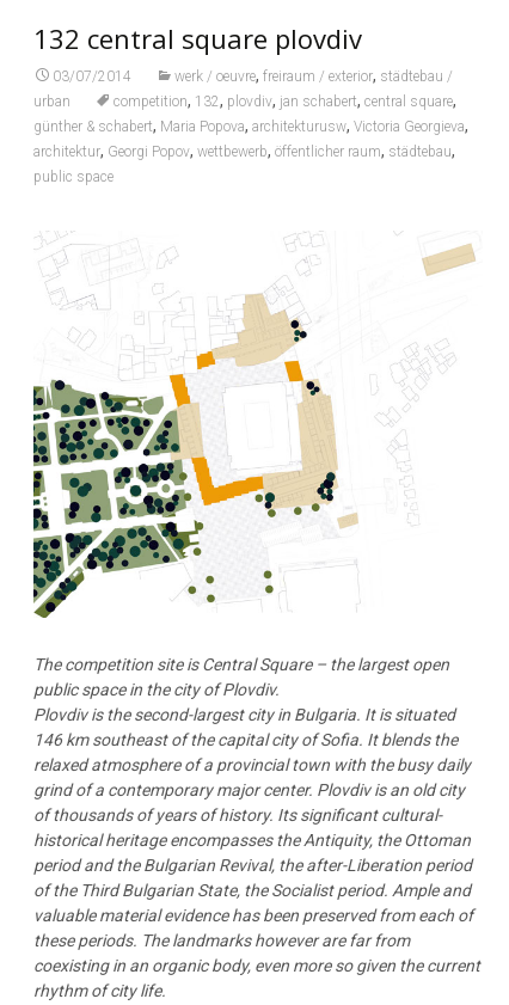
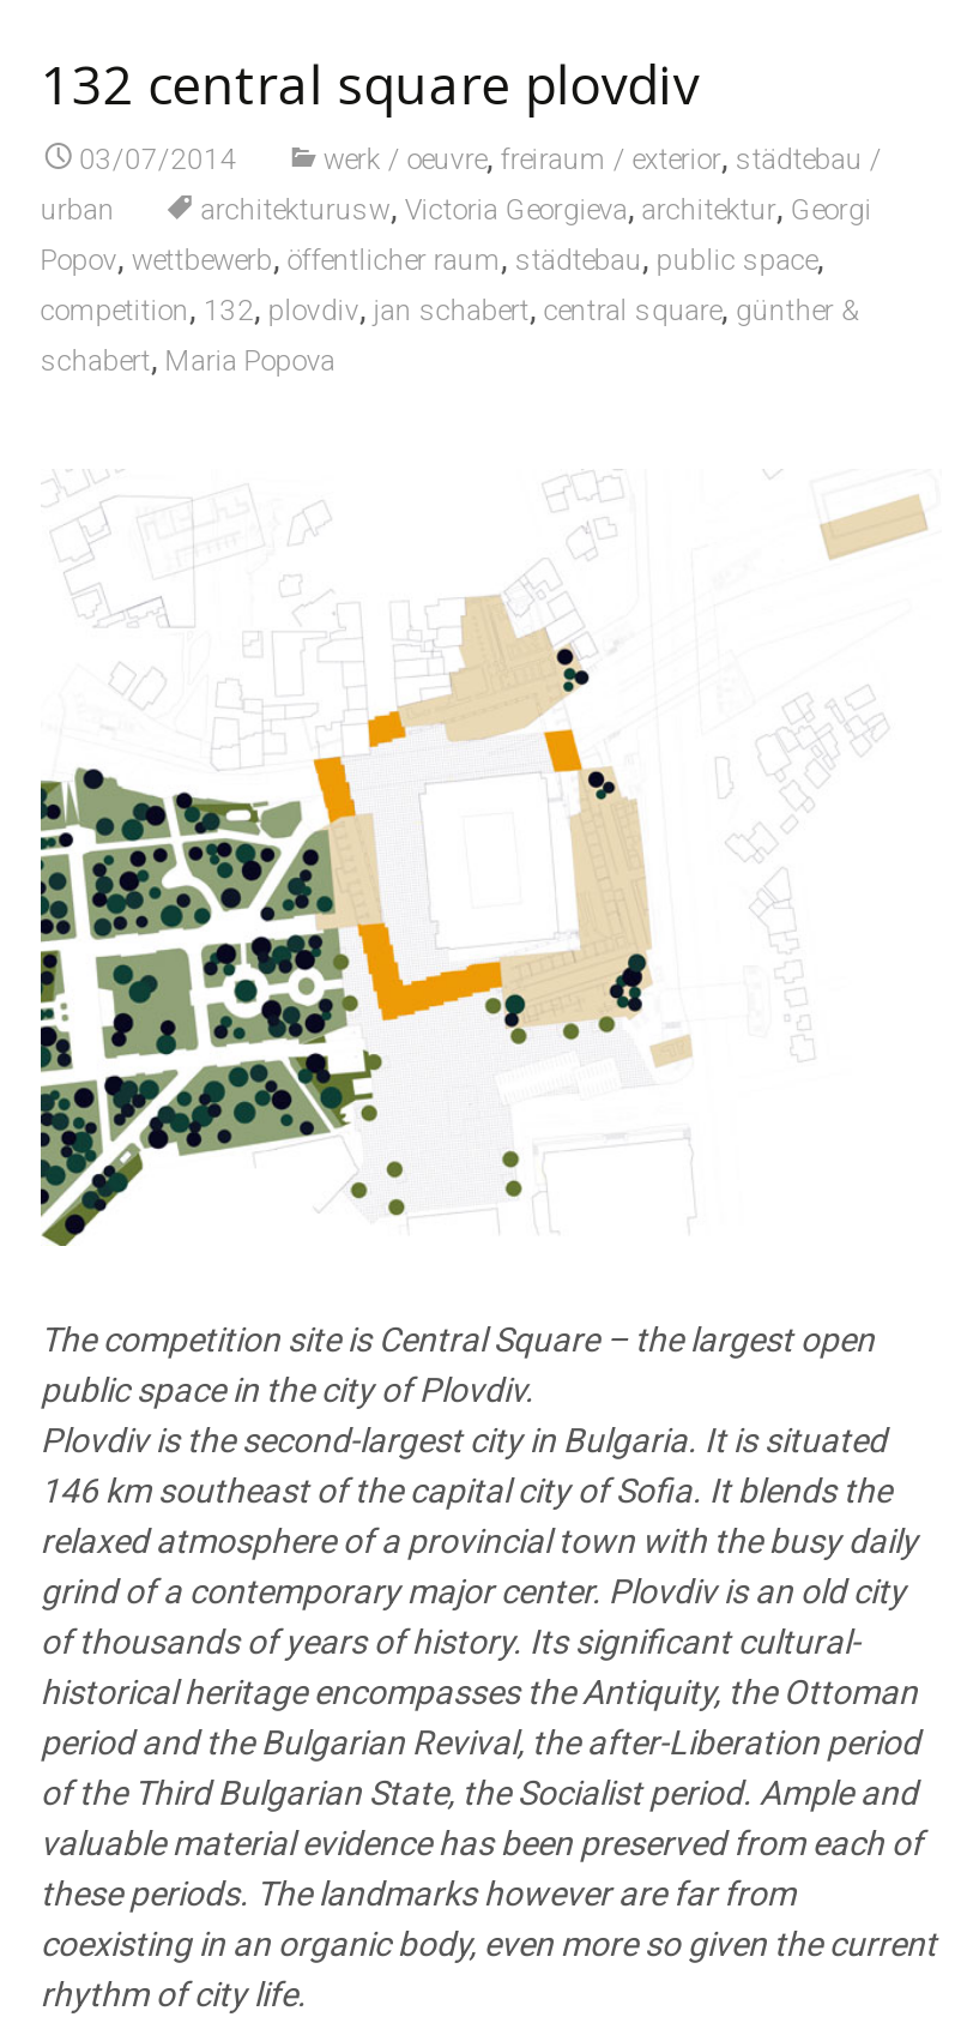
[33,91,468,185] competition, 132, plovdiv, jan schabert, central square, | günther & schabert, Maria Popova, architekturusw, Victoria Georgieva, | architektur, Georgi Popov, wettbewerb, öffentlicher raum, städtebau, | public space -> [40,188,872,378] architekturusw, Victoria Georgieva, architektur, Georgi | Popov, wettbewerb, öffentlicher raum, städtebau, public space, | competition, 132, plovdiv, jan schabert, central square, günther & | schabert, Maria Popova

